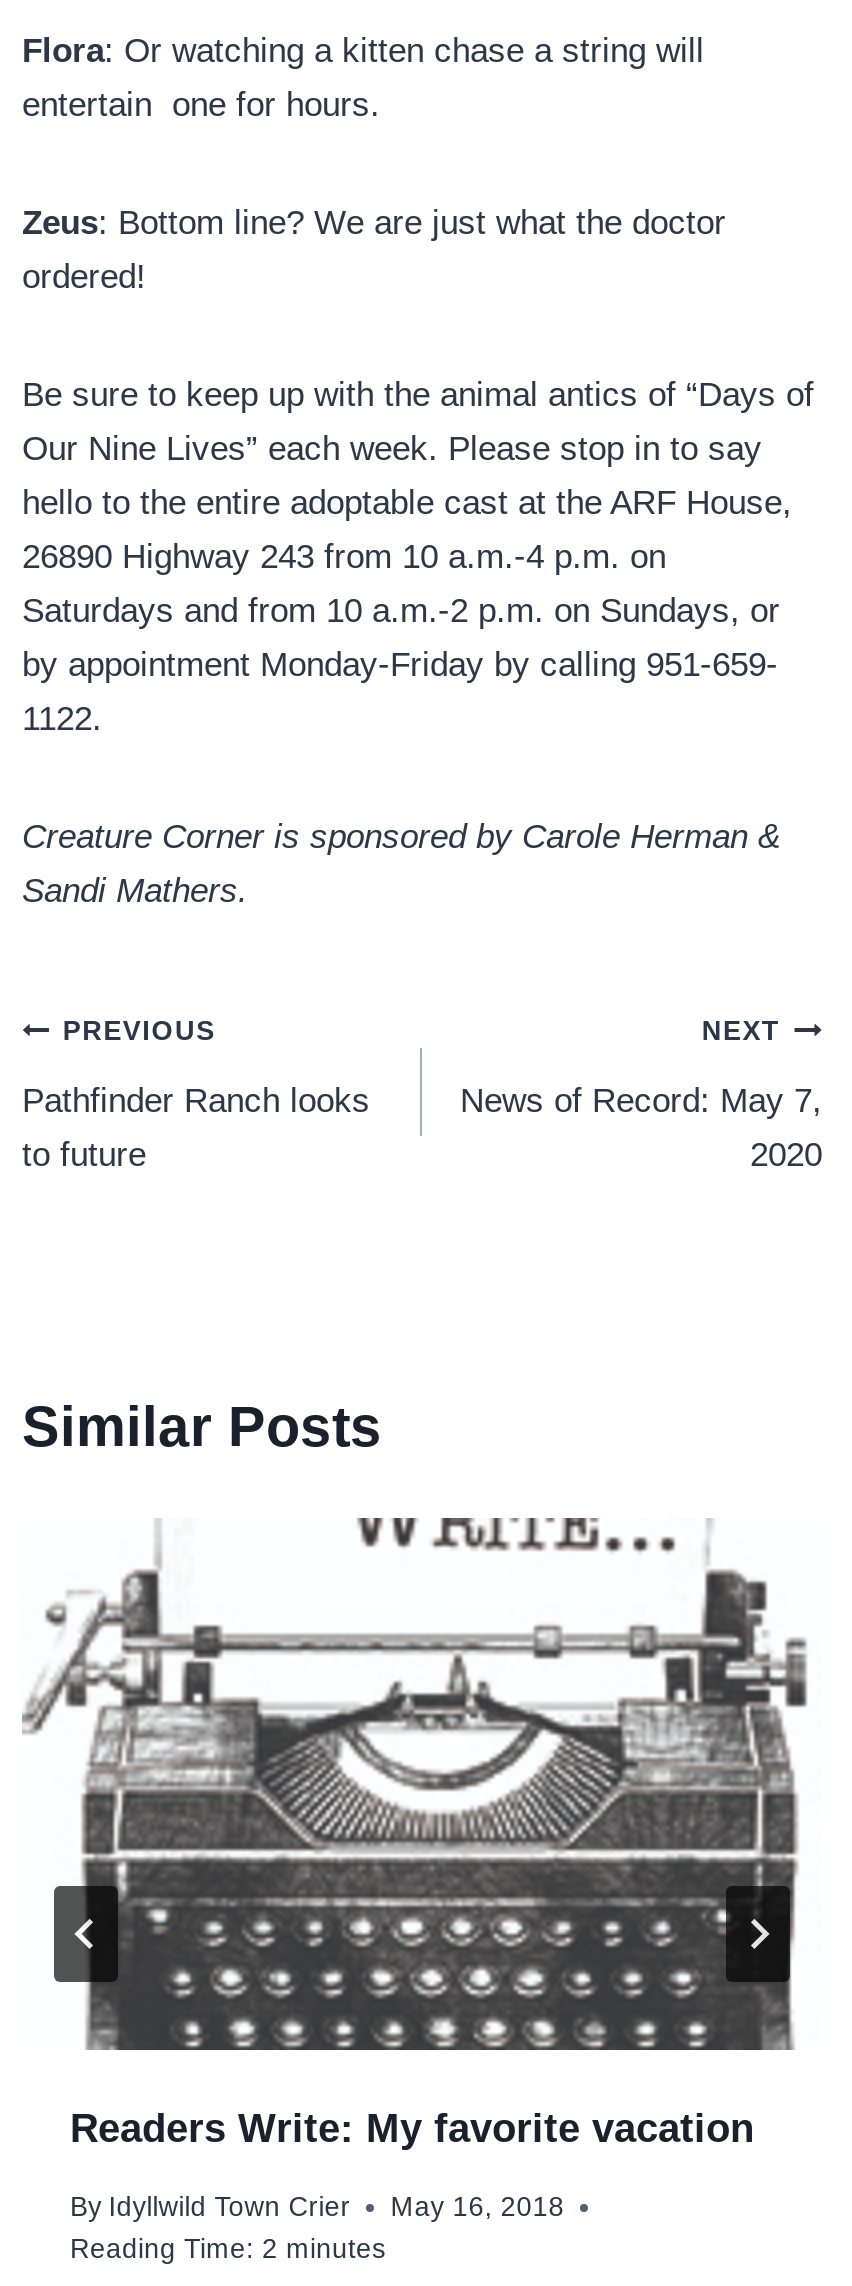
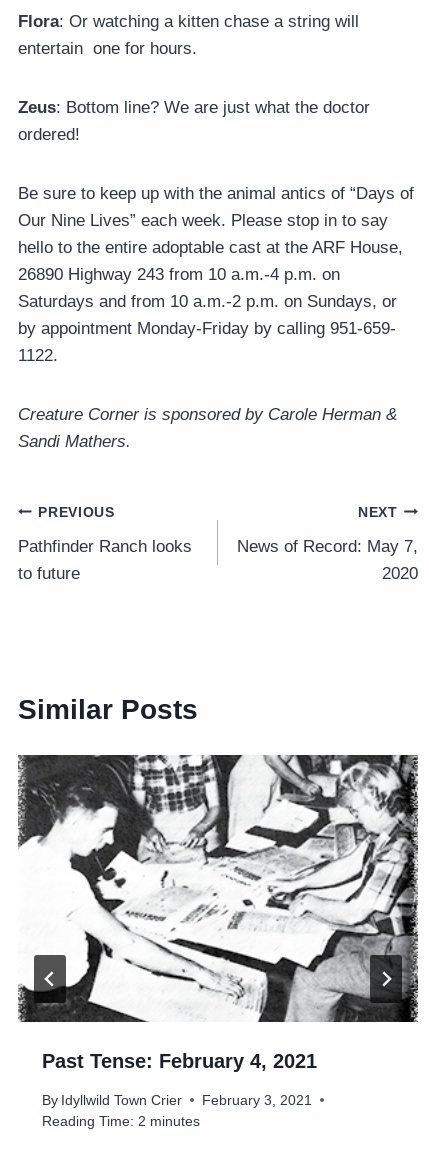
[20,1515,822,2151] [image] | Readers Write: My favorite vacation -> [17,754,419,1072] [image] | Past Tense: February 4, 2021
[70,2192,564,2222] By Idyllwild Town Crier May 16, 2018 -> [42,1093,312,1108] By Idyllwild Town Crier February 3, 2021

